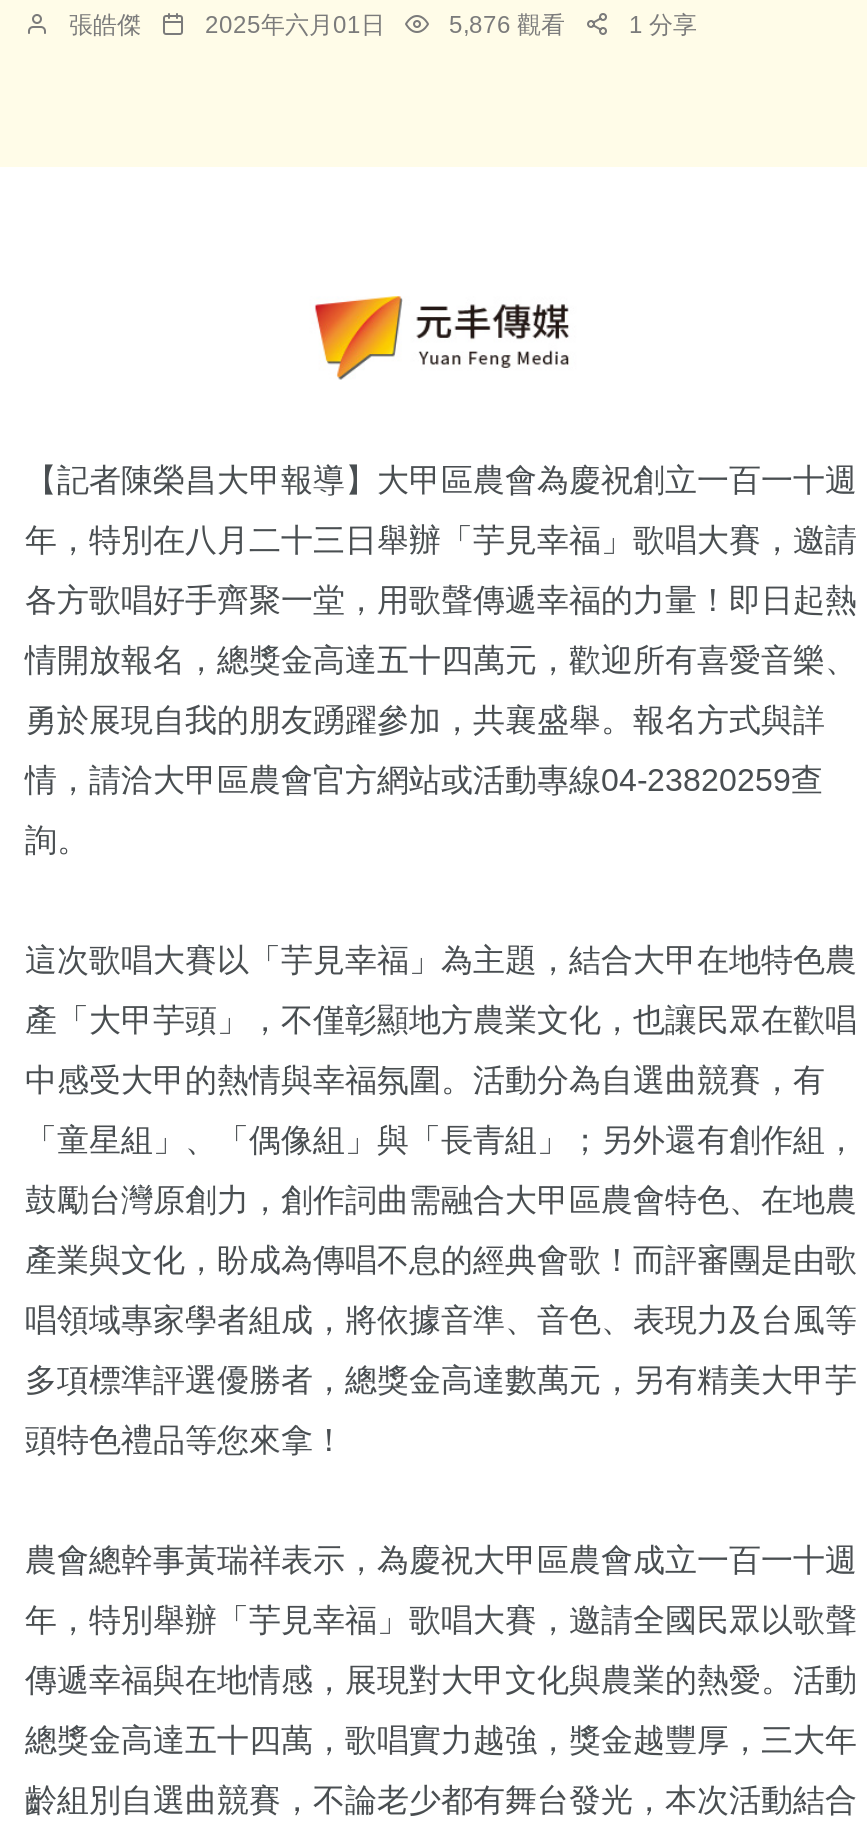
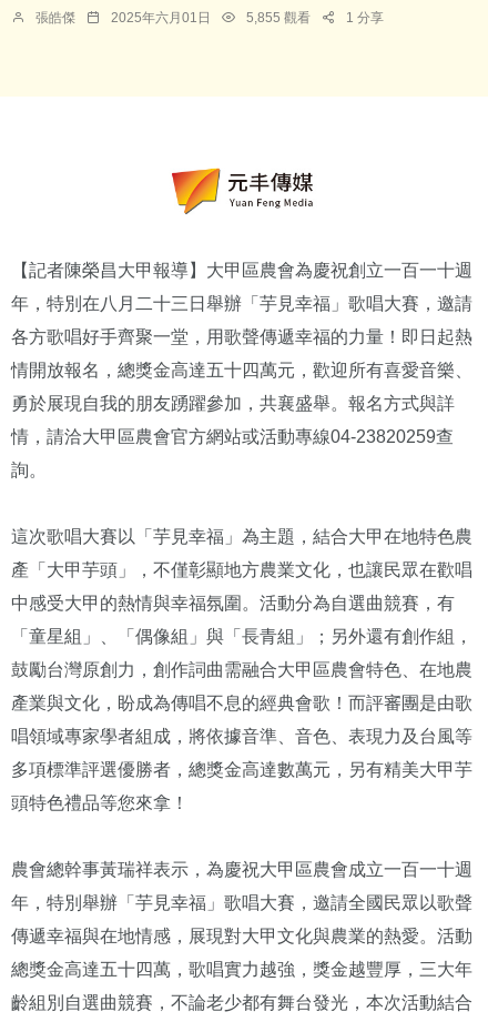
[449,11,565,39] 5,876 觀看 -> [246,10,311,26] 5,855 觀看

